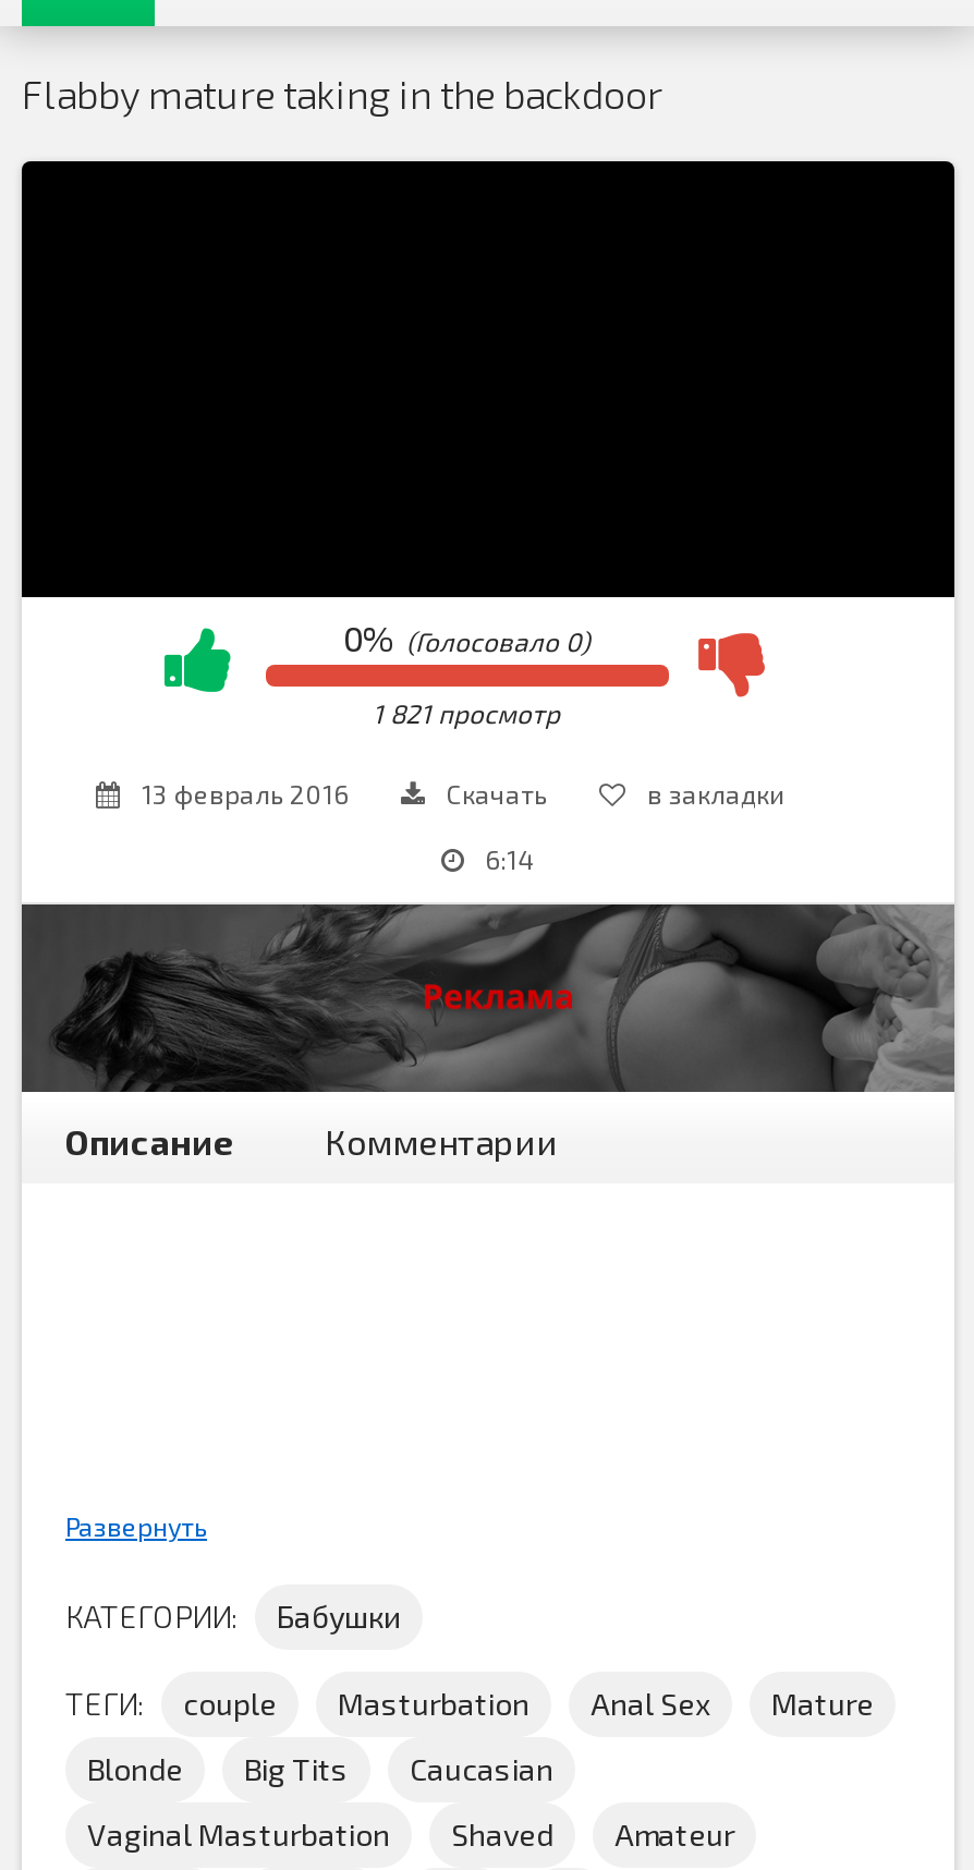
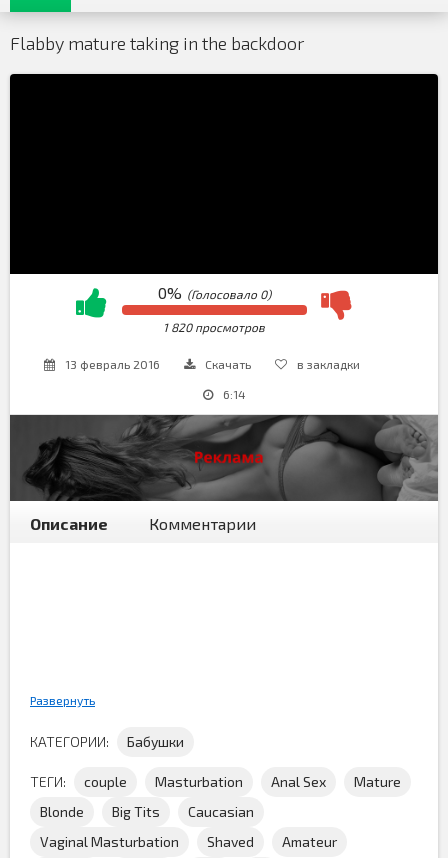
[373,697,560,728] 1 821 просмотр -> [163,320,265,334] 1 820 просмотров

